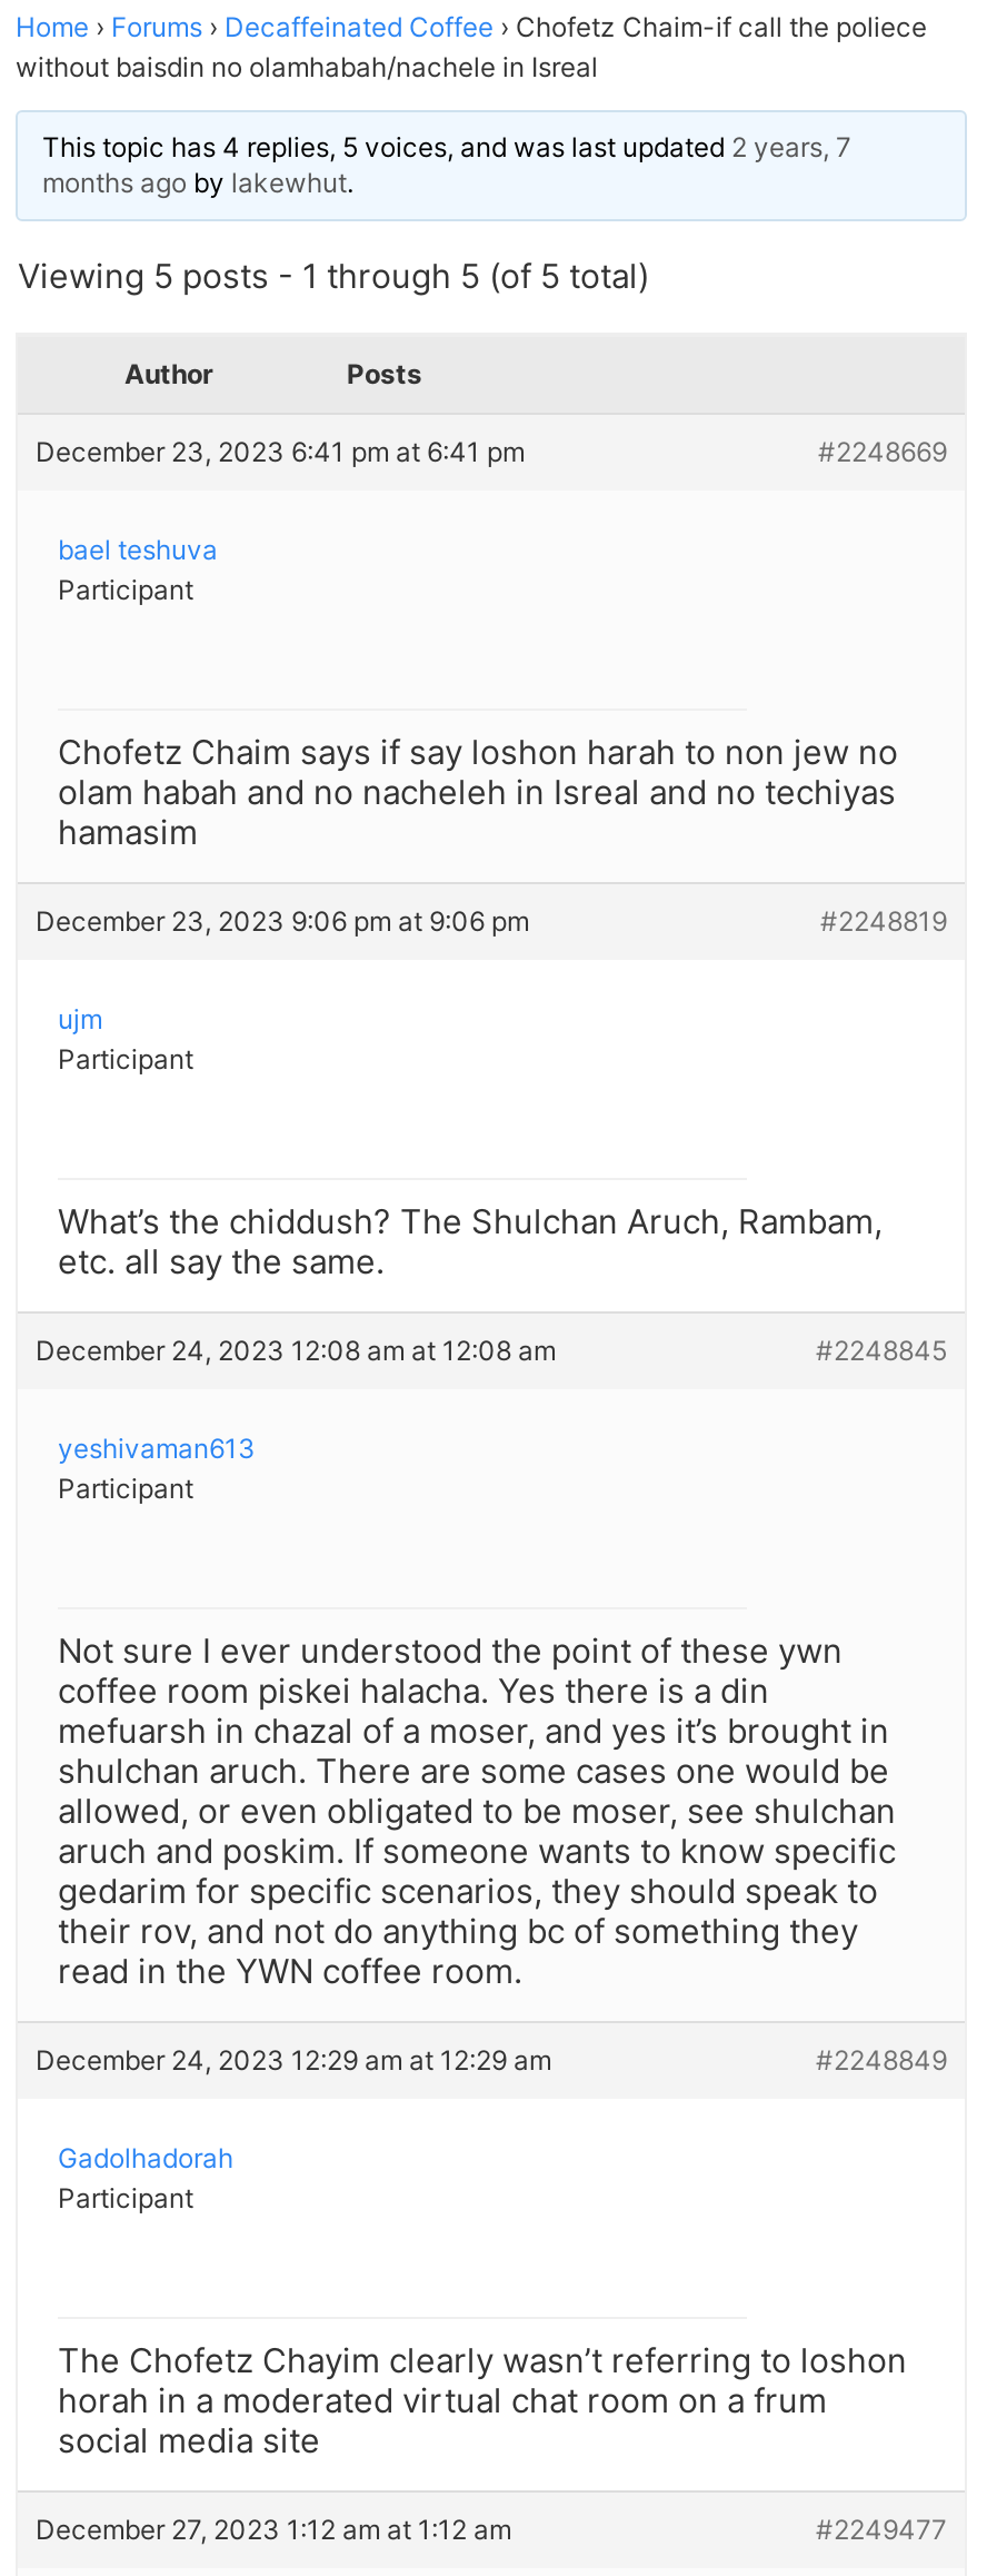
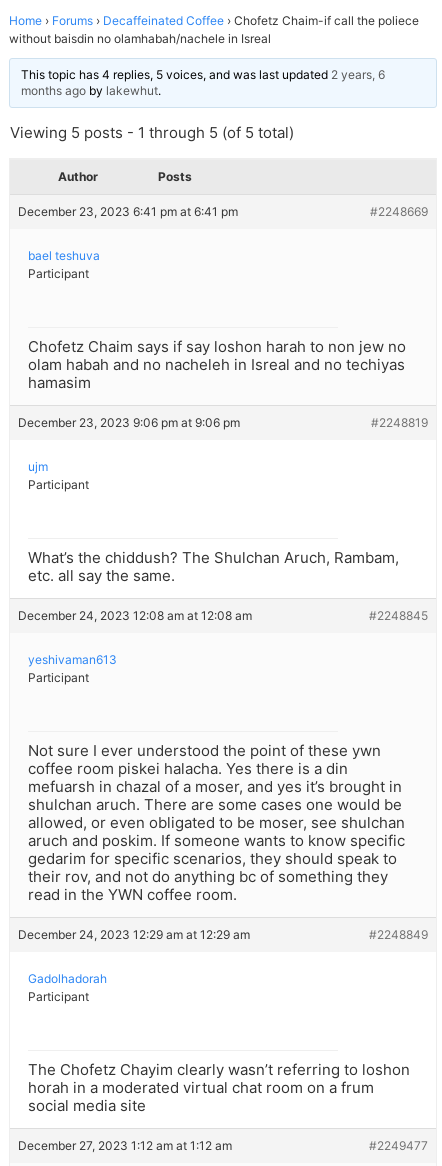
[42,130,851,164] This topic has 4 replies, 5 voices, and was last updated 2 years, 7 -> [21,67,385,82] This topic has 4 replies, 5 voices, and was last updated 2 years, 6

